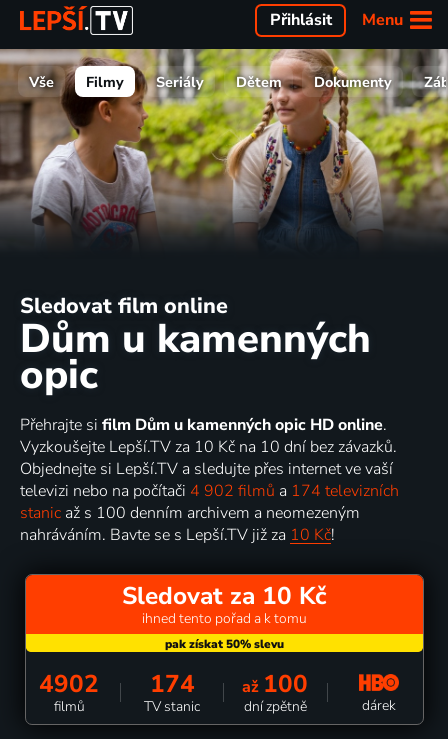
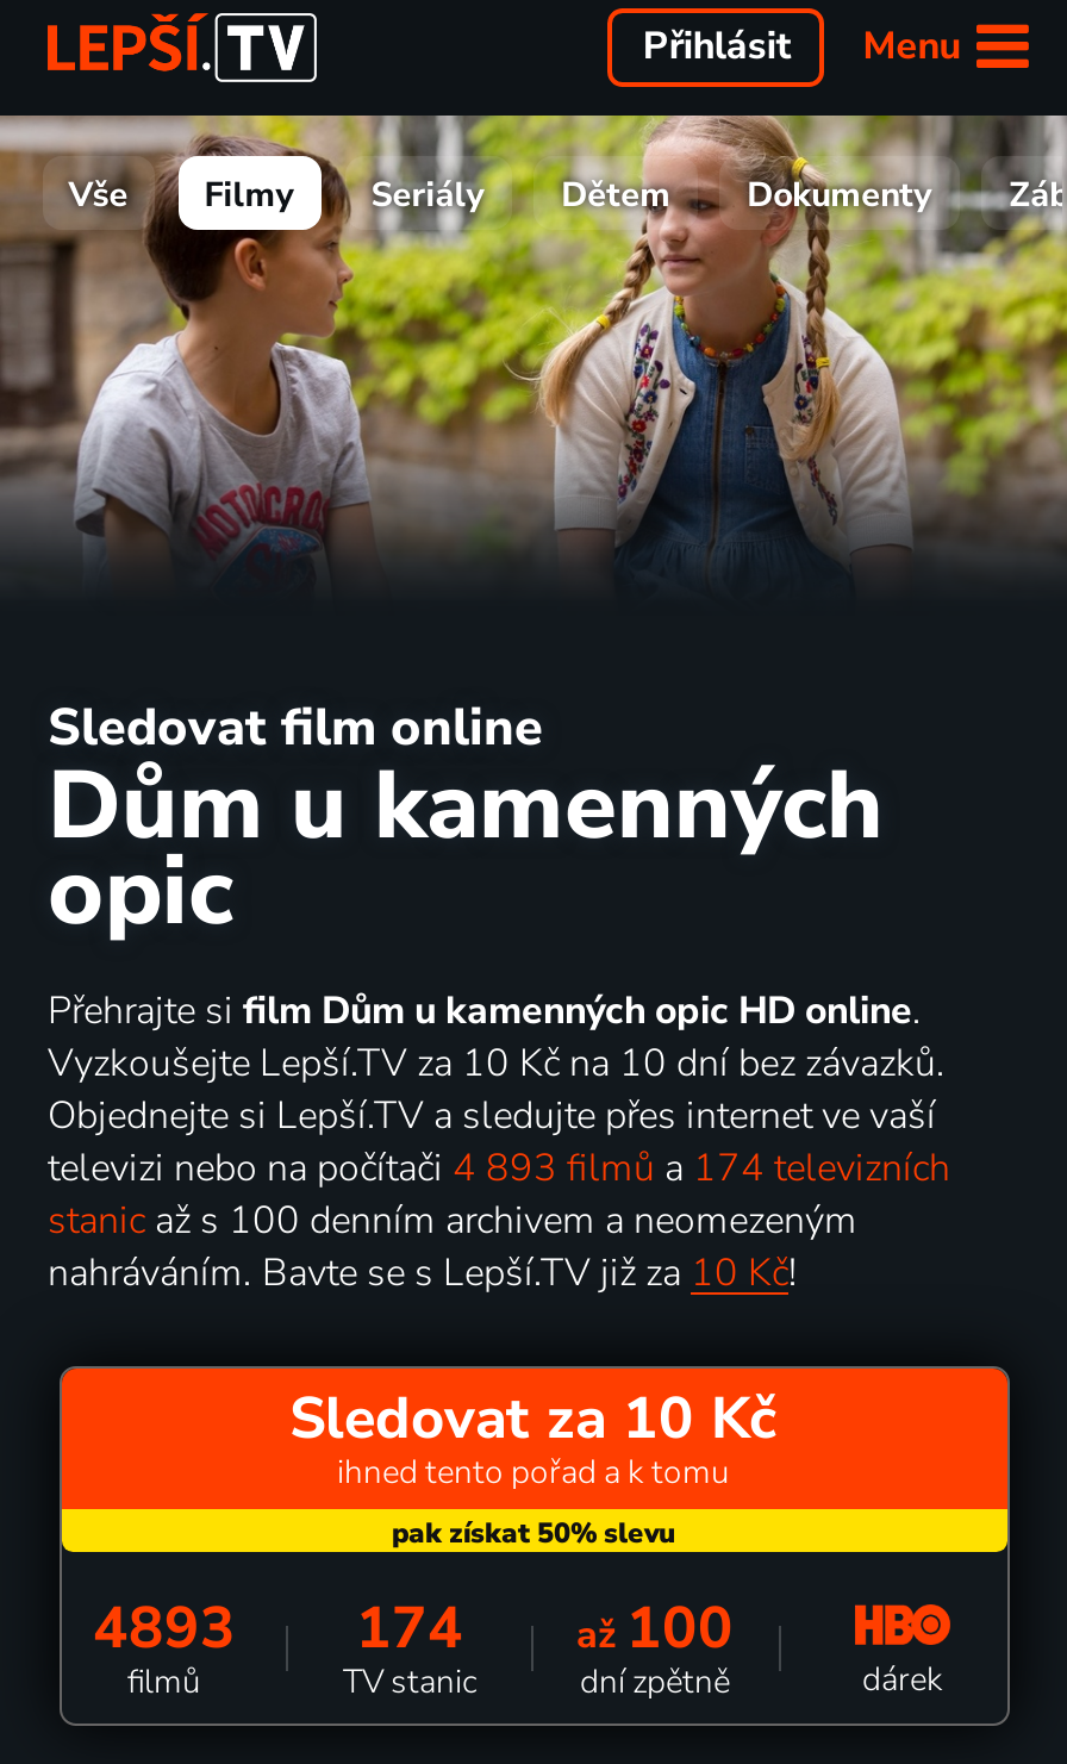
[20,480,399,502] televizi nebo na počítači 4 902 filmů a 174 televizních -> [48,1143,950,1195] televizi nebo na počítači 4 893 filmů a 174 televizních
[39,667,308,701] 4902 174 až 100 -> [93,1588,734,1669] 4893 174 až 100

